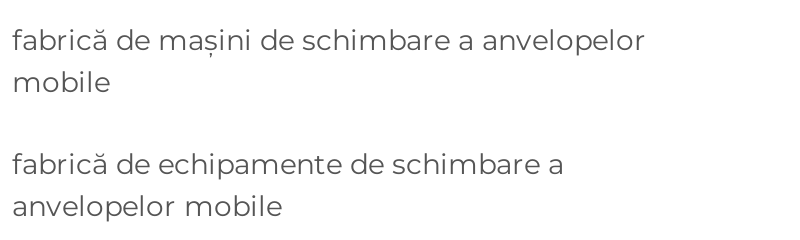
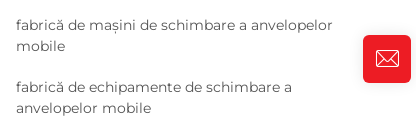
none -> [362,34,412,84] [image]

